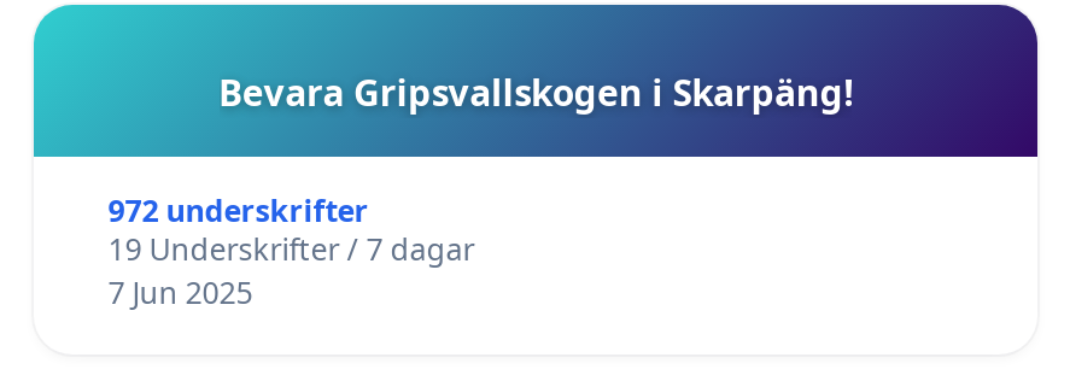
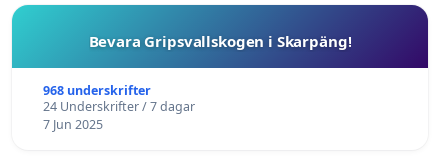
[108,192,369,233] 972 underskrifter -> [43,82,151,99] 968 underskrifter
[108,230,475,271] 19 Underskrifter / 7 dagar -> [43,98,195,115] 24 Underskrifter / 7 dagar

